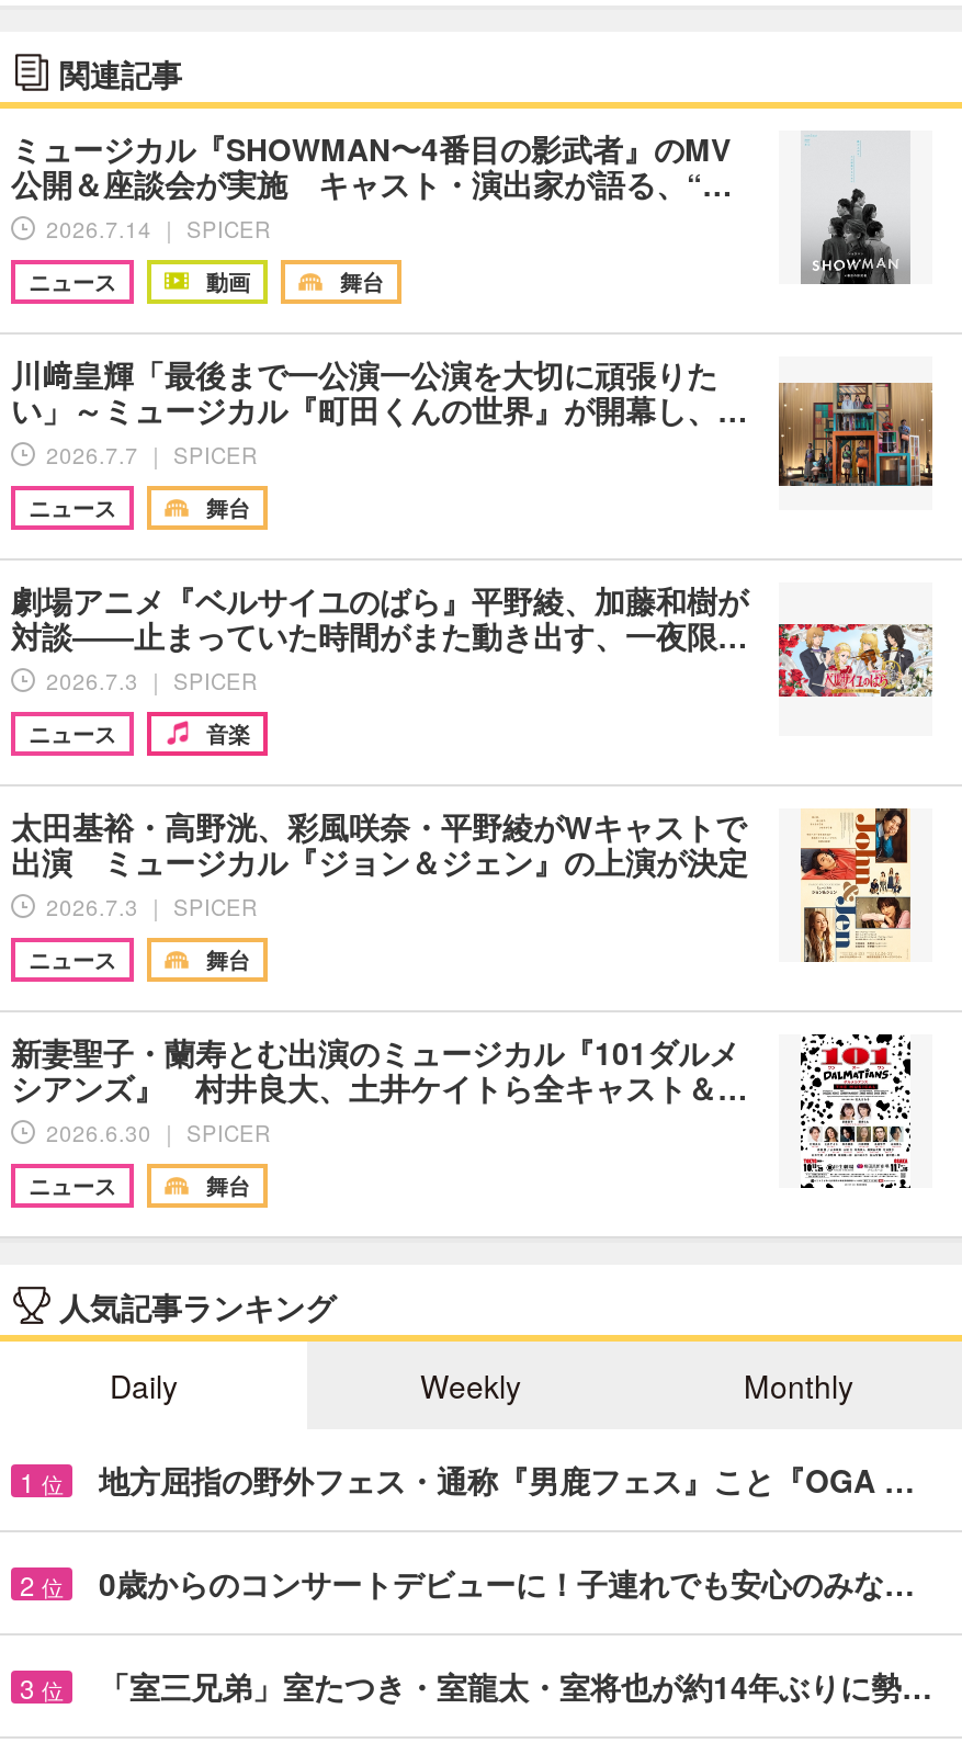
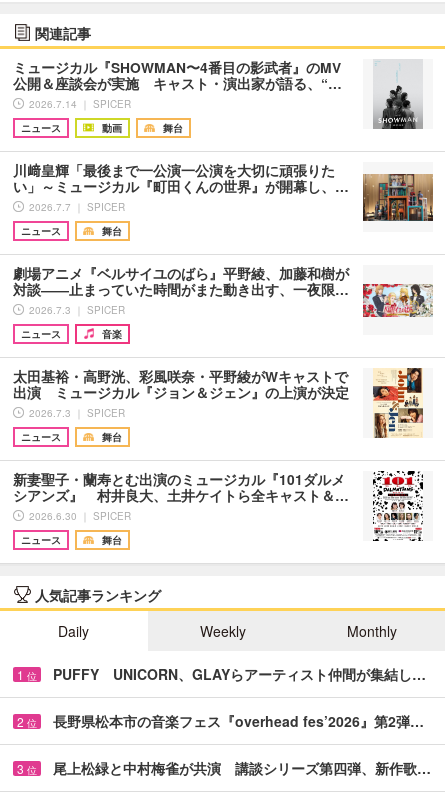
[99,1457,915,1501] 地方屈指の野外フェス・通称『男鹿フェス』こと『OGA … -> [53,664,426,684] PUFFY UNICORN、GLAYらアーティスト仲間が集結し…
[99,1560,915,1604] 0歳からのコンサートデビューに！子連れでも安心のみな… -> [53,711,424,731] 長野県松本市の音楽フェス『overhead fes’2026』第2弾…
[99,1664,932,1707] 「室三兄弟」室たつき・室龍太・室将也が約14年ぶりに勢… -> [53,758,431,778] 尾上松緑と中村梅雀が共演 講談シリーズ第四弾、新作歌…

